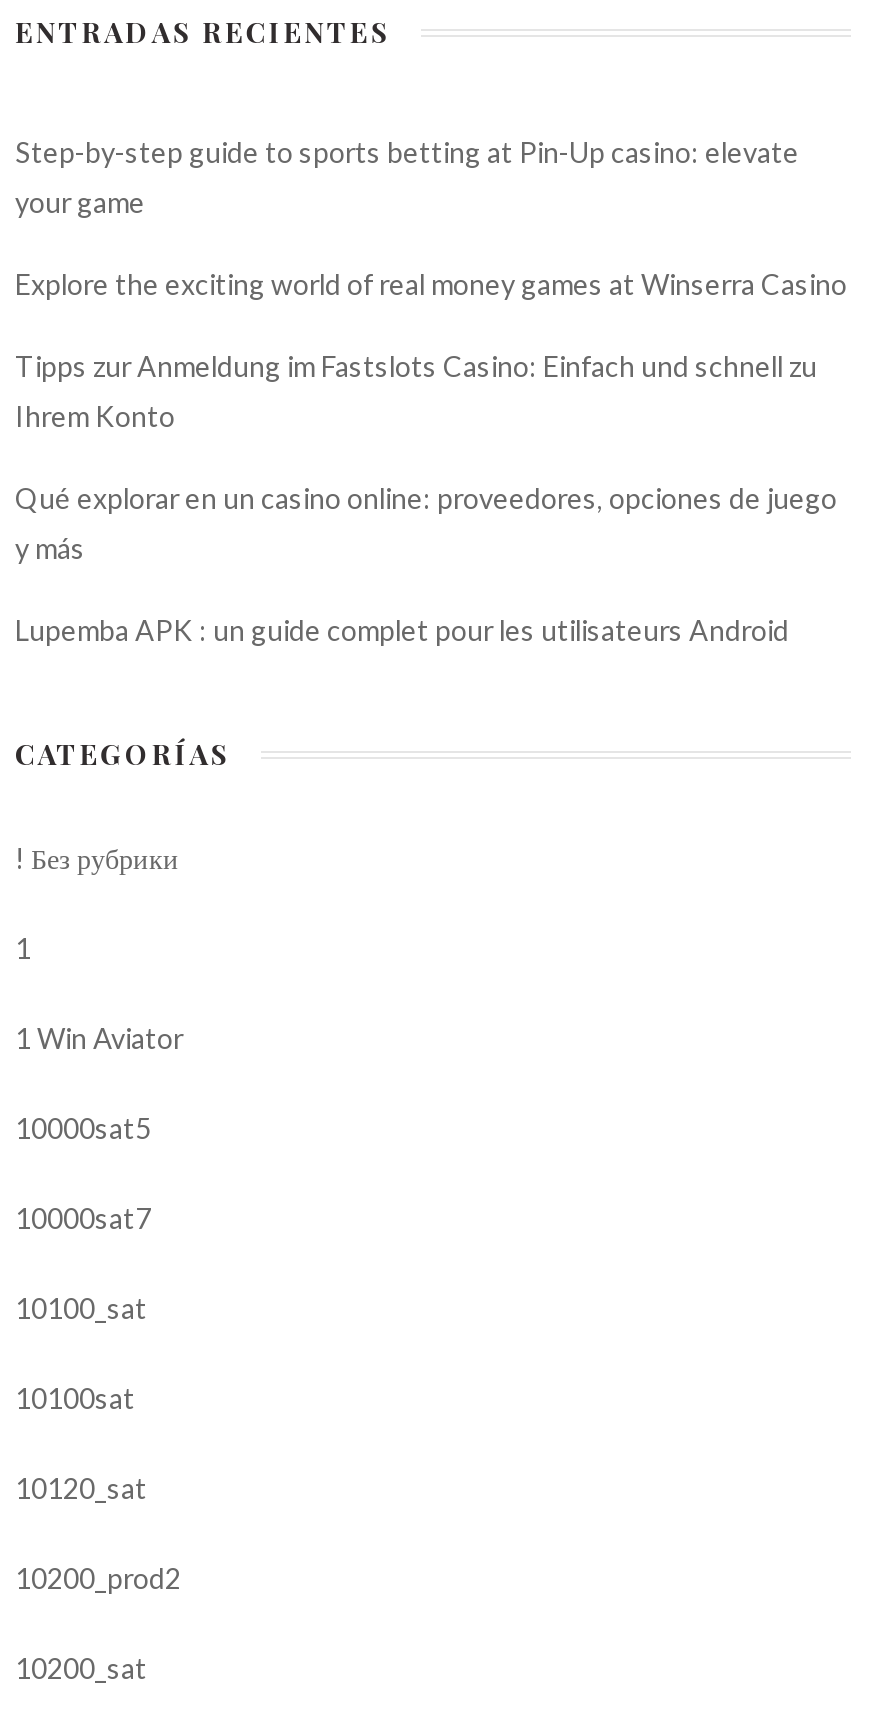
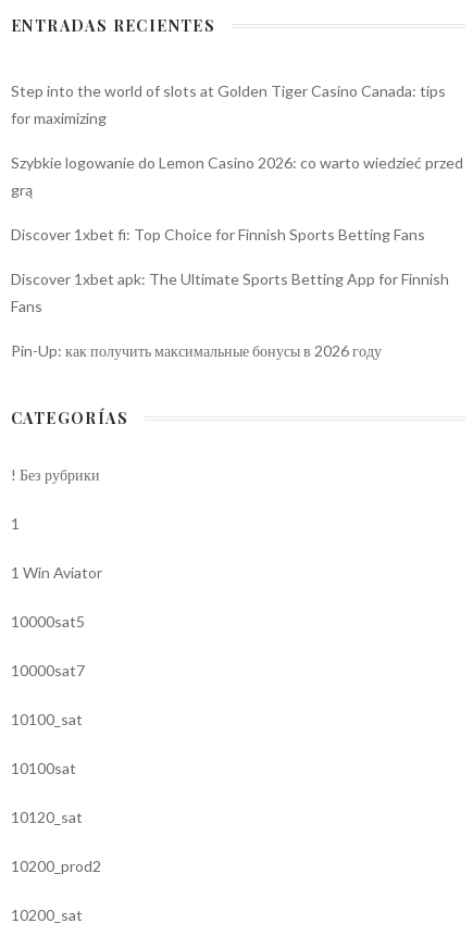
[15,135,799,169] Step-by-step guide to sports betting at Pin-Up casino: elevate -> [11,81,446,100] Step into the world of slots at Golden Tiger Casino Canada: tips
[15,185,145,219] your game -> [11,108,107,127] for maximizing
[15,267,847,301] Explore the exciting world of real money games at Winserra Casino -> [11,153,463,172] Szybkie logowanie do Lemon Casino 2026: co warto wiedzieć przed
[15,349,817,383] Tipps zur Anmeldung im Fastslots Casino: Einfach und schnell zu -> [11,180,33,199] grą
[15,399,175,433] Ihrem Konto -> [11,225,425,243] Discover 1xbet fi: Top Choice for Finnish Sports Betting Fans
[15,481,837,515] Qué explorar en un casino online: proveedores, opciones de juego -> [11,269,449,288] Discover 1xbet apk: The Ultimate Sports Betting App for Finnish
[15,531,85,565] y más -> [11,297,42,315] Fans
[15,613,789,647] Lupemba APK : un guide complet pour les utilisateurs Android -> [11,341,382,360] Pin-Up: как получить максимальные бонусы в 2026 году

